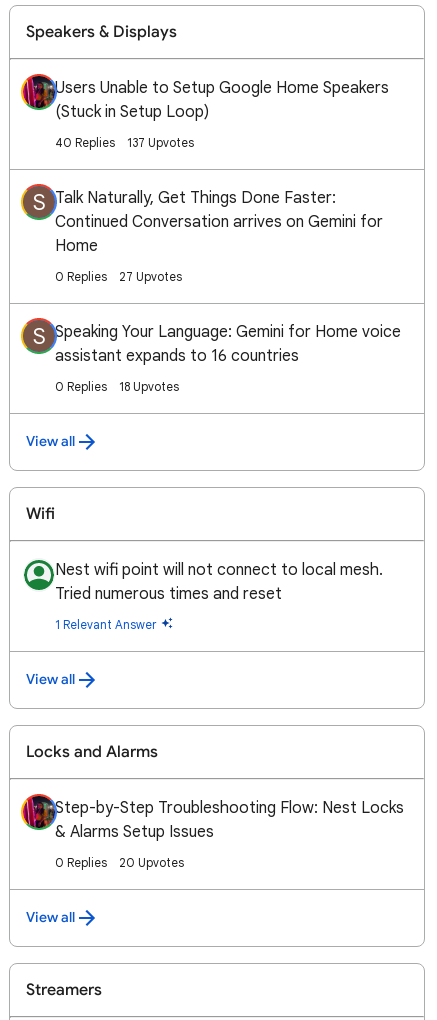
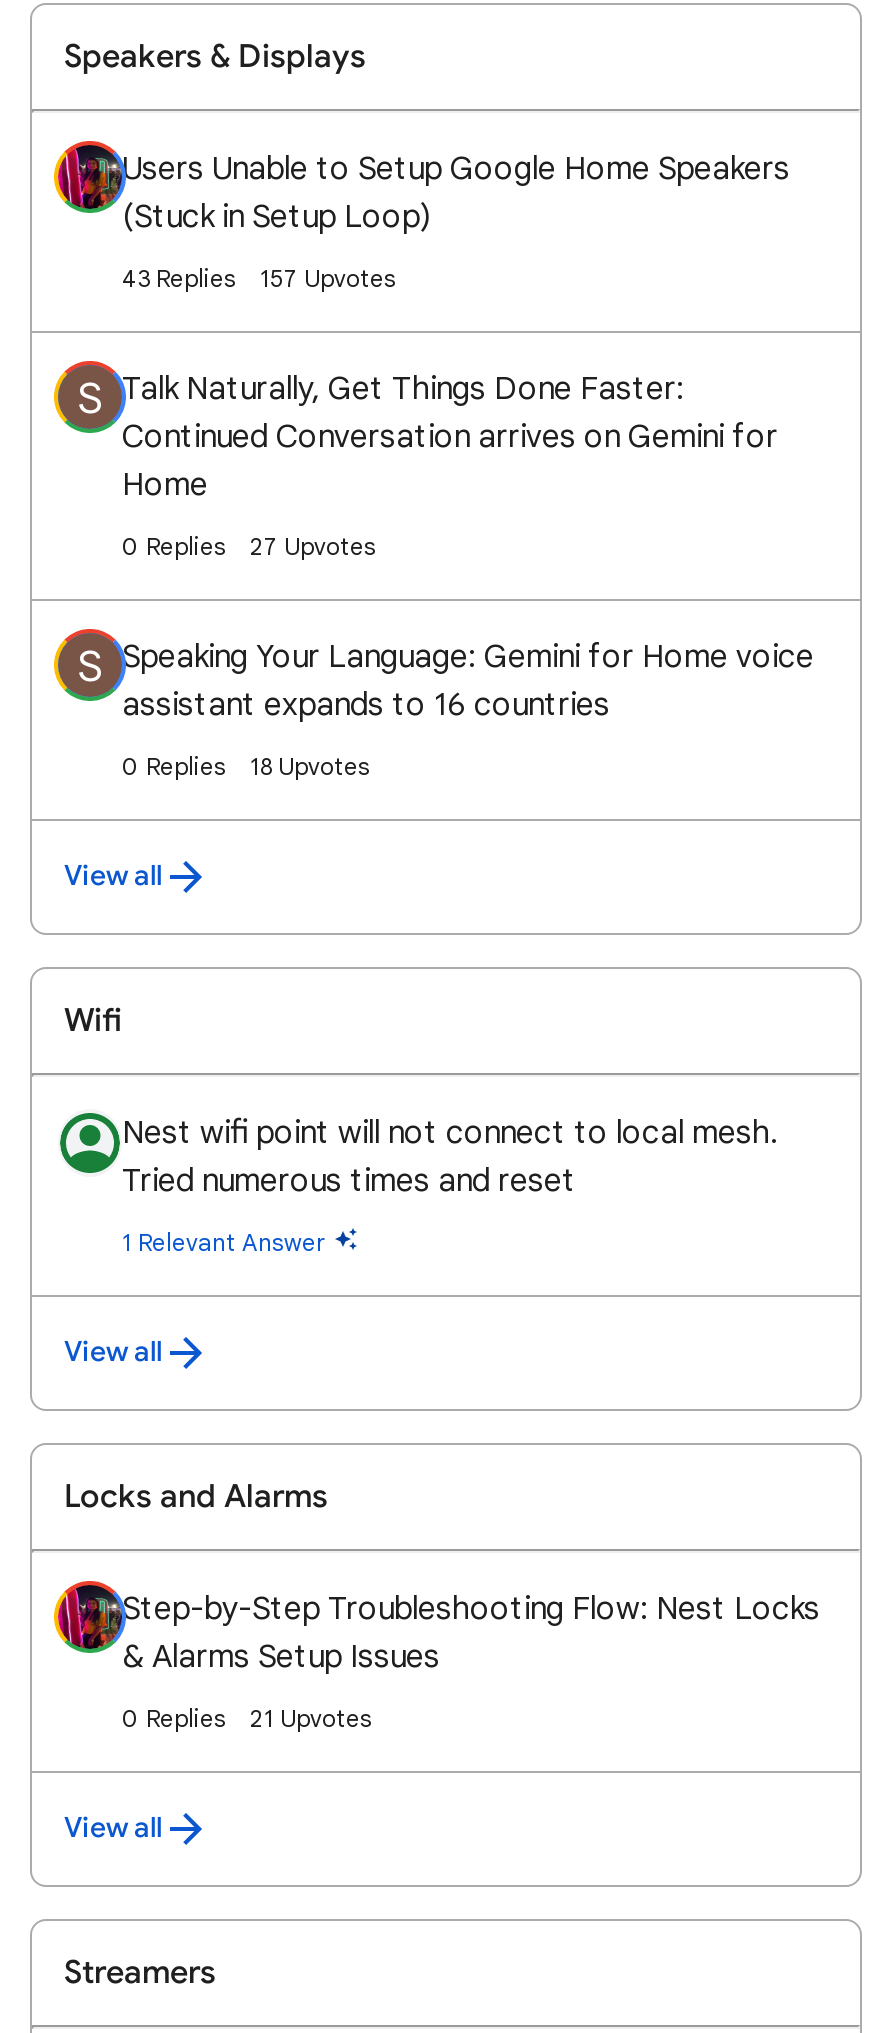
[55,135,115,150] 40 Replies -> [122,263,236,293] 43 Replies
[127,135,194,150] 137 Upvotes -> [260,263,396,293] 157 Upvotes
[119,855,184,870] 20 Upvotes -> [250,1703,372,1733] 21 Upvotes

